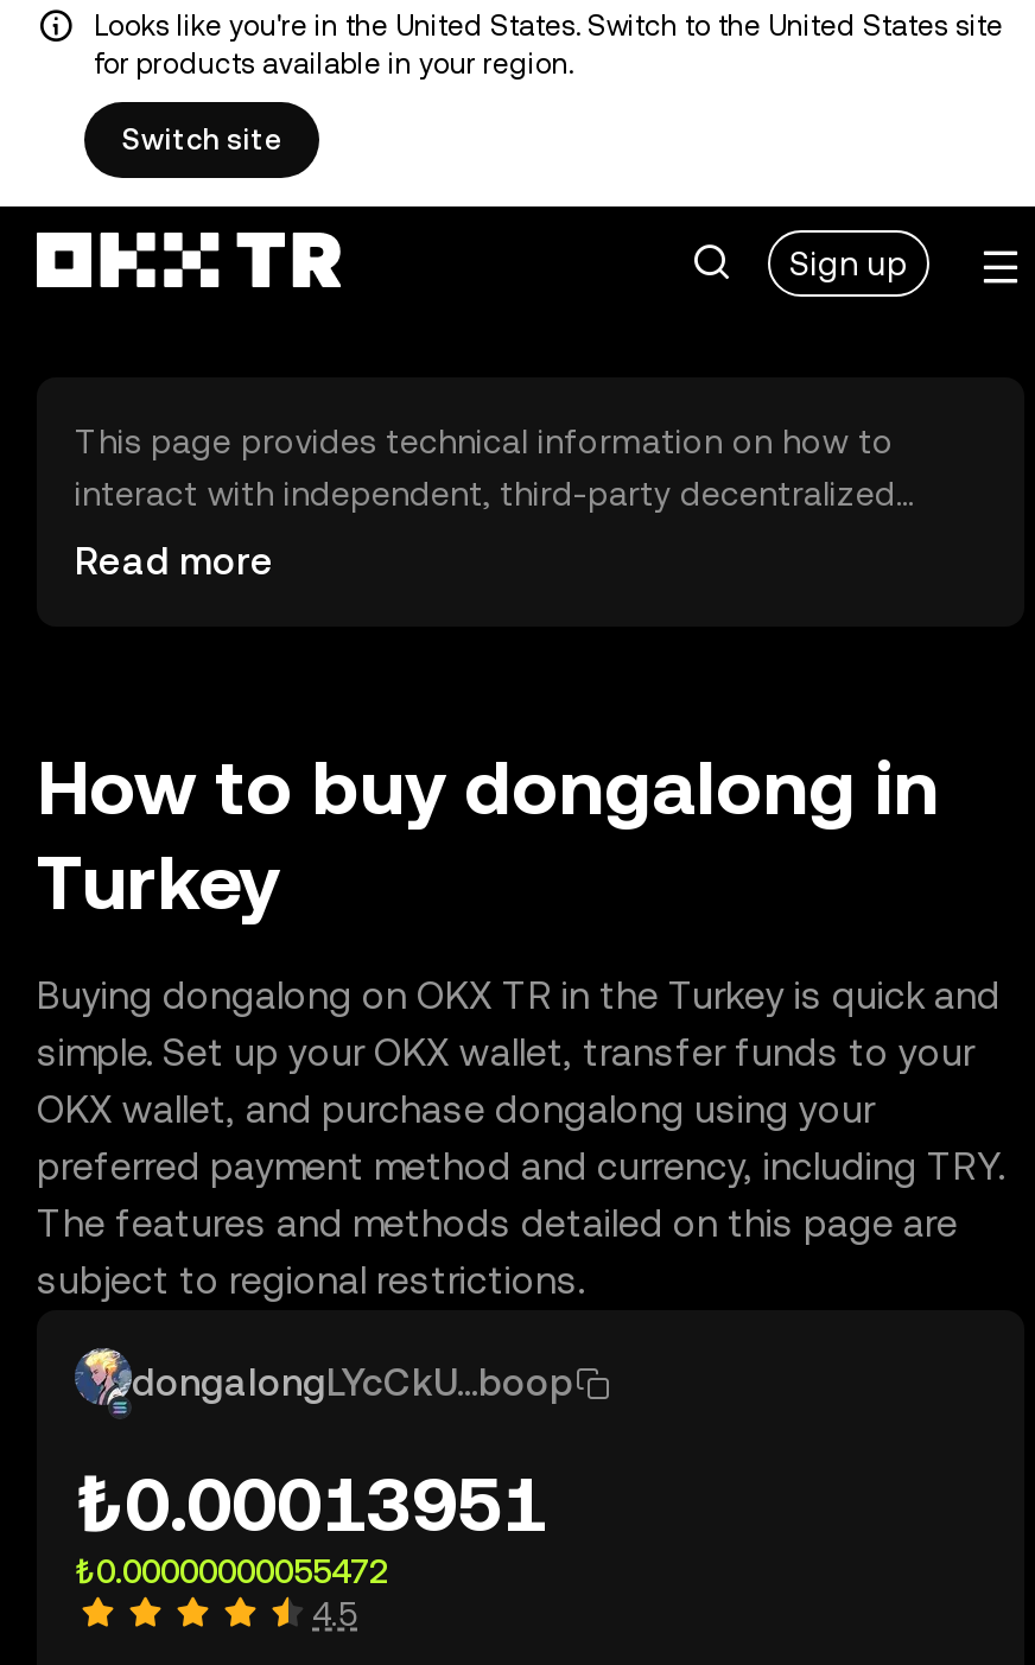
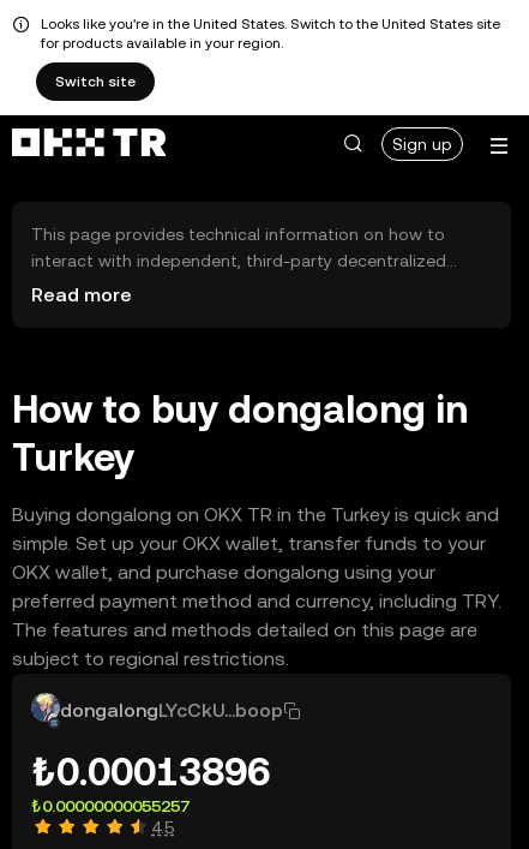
[75,1460,547,1548] ₺0.00013951 -> [31,749,270,794] ₺0.00013896
[75,1552,388,1590] ₺0.00000000055472 -> [31,796,190,815] ₺0.00000000055257

